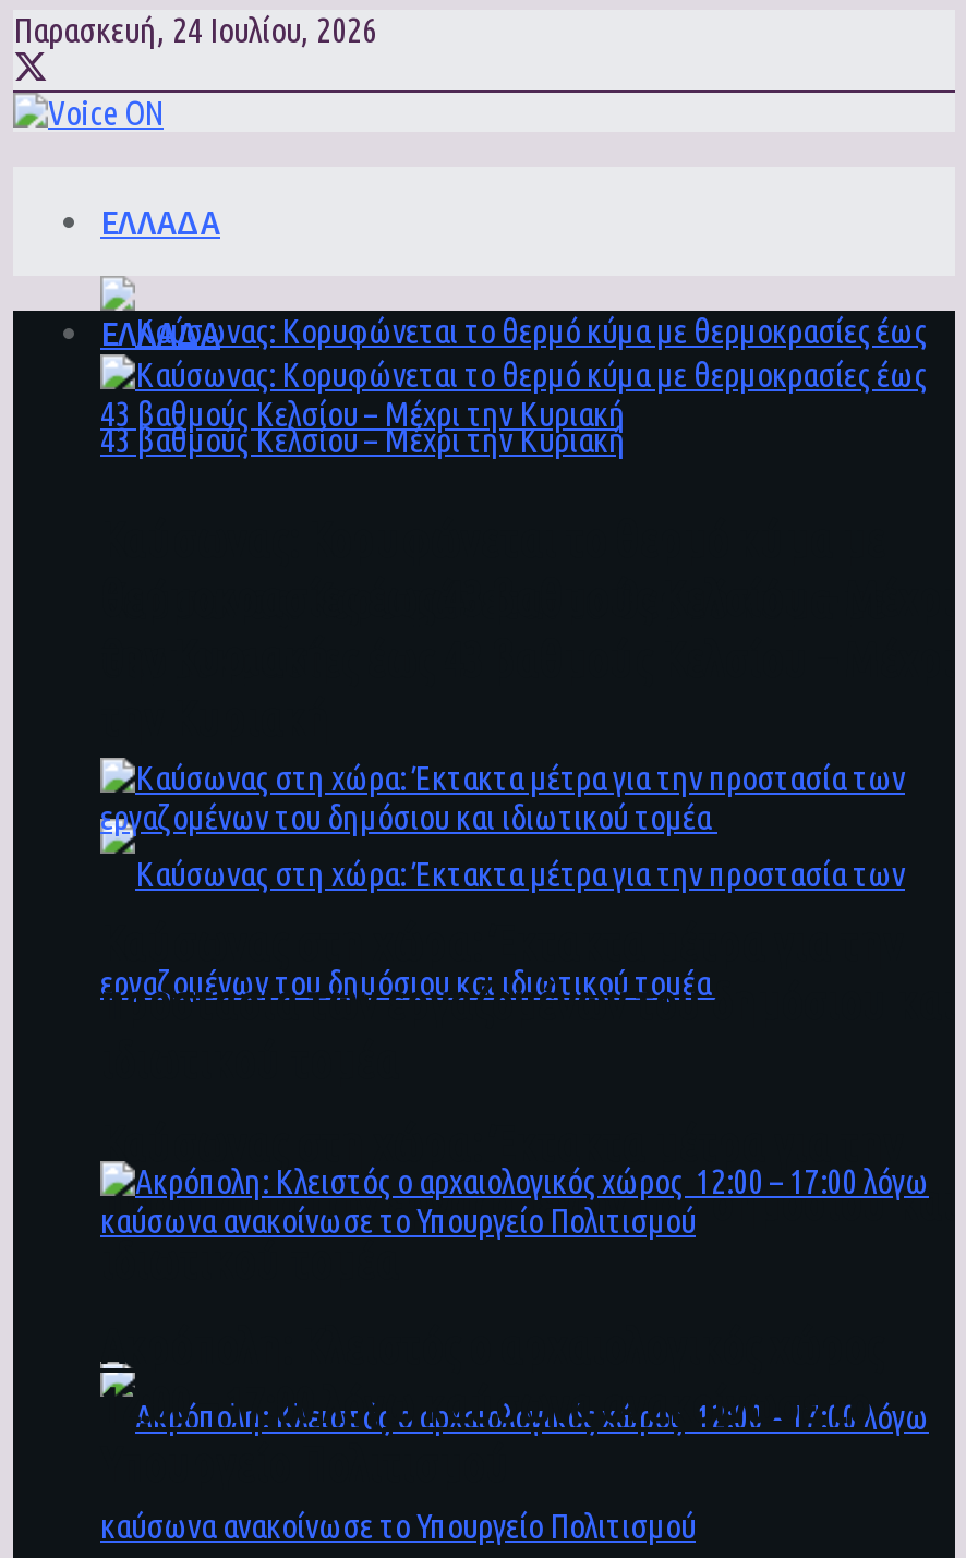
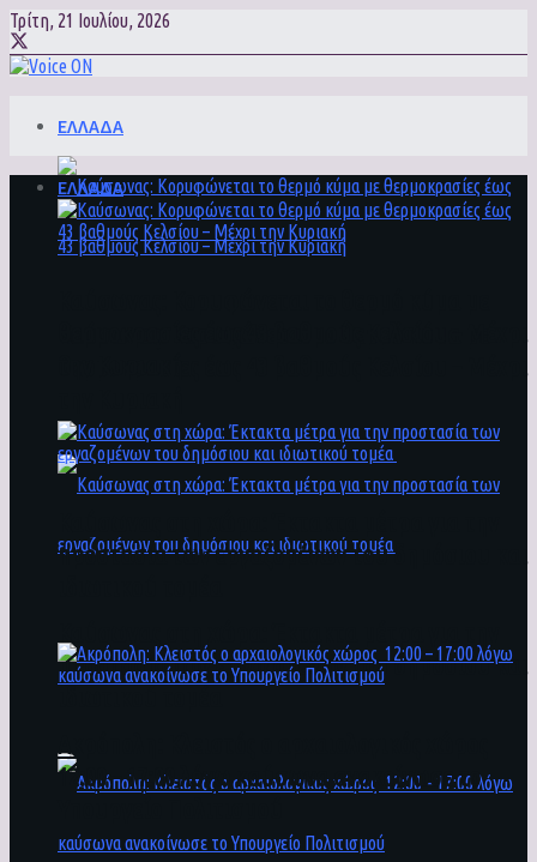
[13,10,377,49] Παρασκευή, 24 Ιουλίου, 2026 -> [10,10,170,31] Τρίτη, 21 Ιουλίου, 2026

